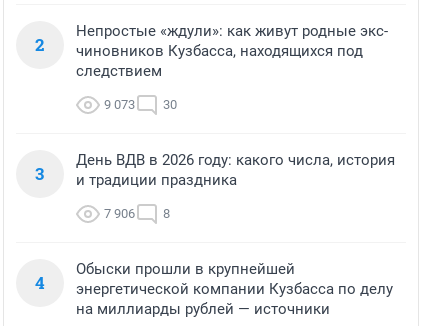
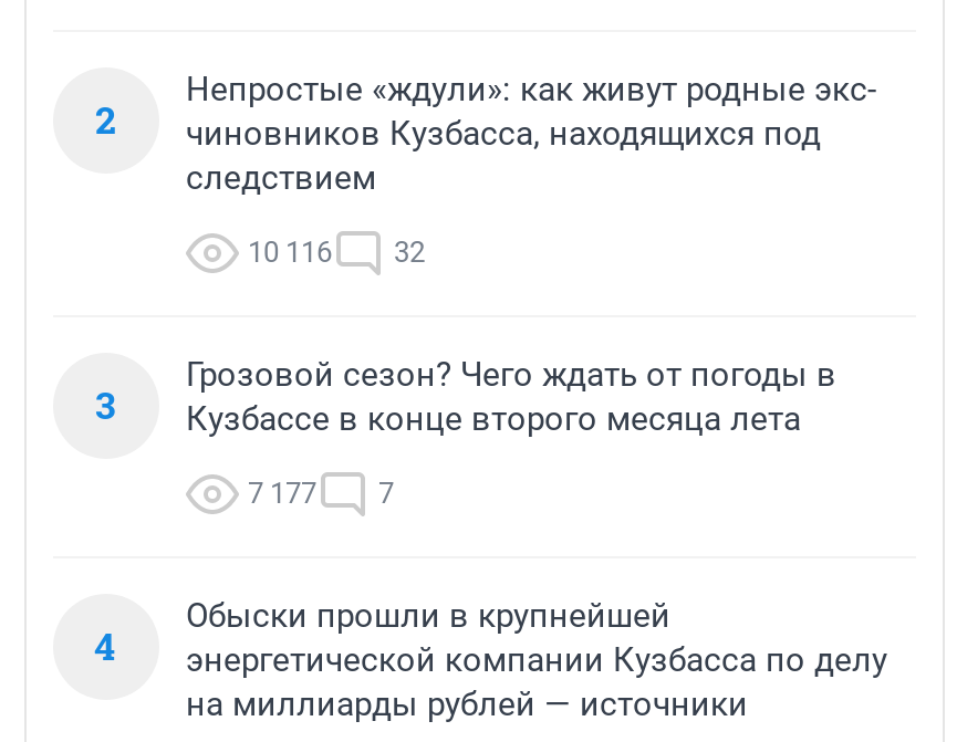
[104,97,135,112] 9 073 -> [248,235,332,268] 10 116
[163,97,177,112] 30 -> [394,235,425,268] 32
[76,151,395,189] День ВДВ в 2026 году: какого числа, история | и традиции праздника -> [186,354,836,438] Грозовой сезон? Чего ждать от погоды в | Кузбассе в конце второго месяца лета
[104,206,170,221] 7 906 | 8 -> [248,476,394,509] 7 177 | 7

